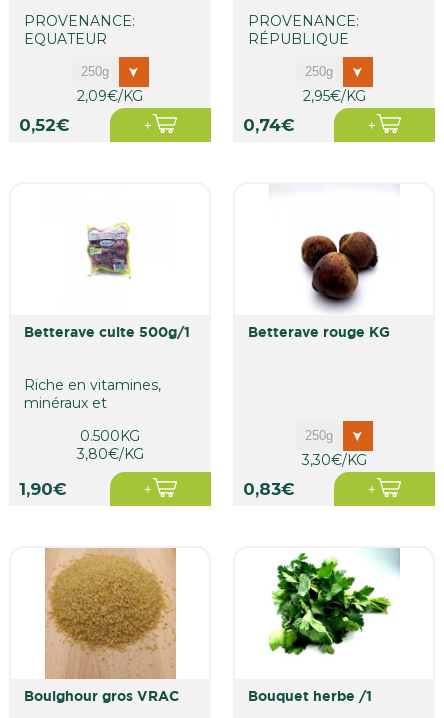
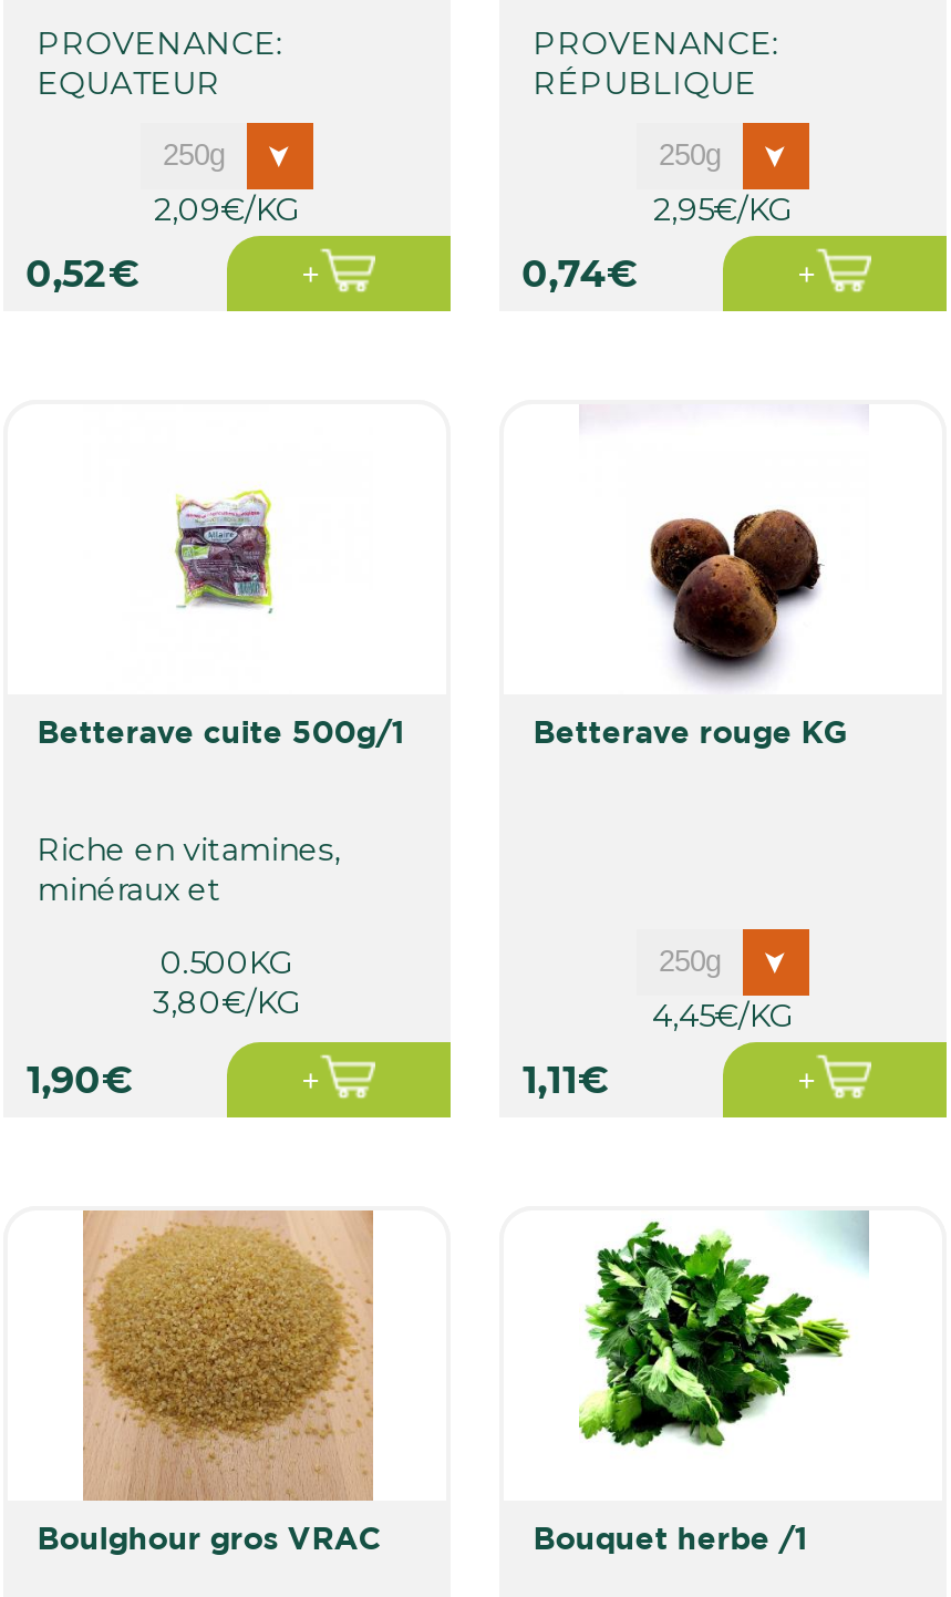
[301,450,366,468] 3,30€/KG -> [652,995,794,1034] 4,45€/KG
[243,479,295,499] 0,83€ -> [522,1058,608,1102] 1,11€

